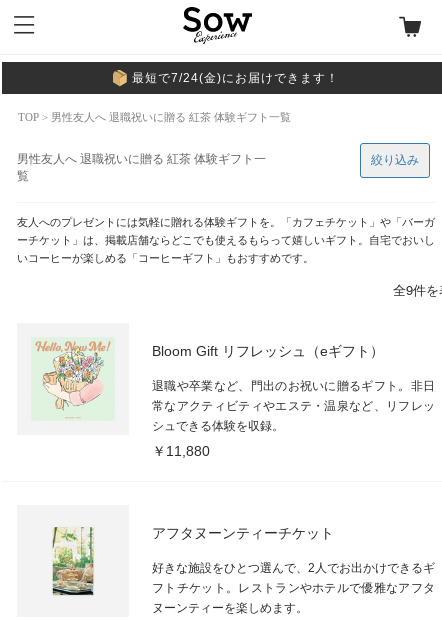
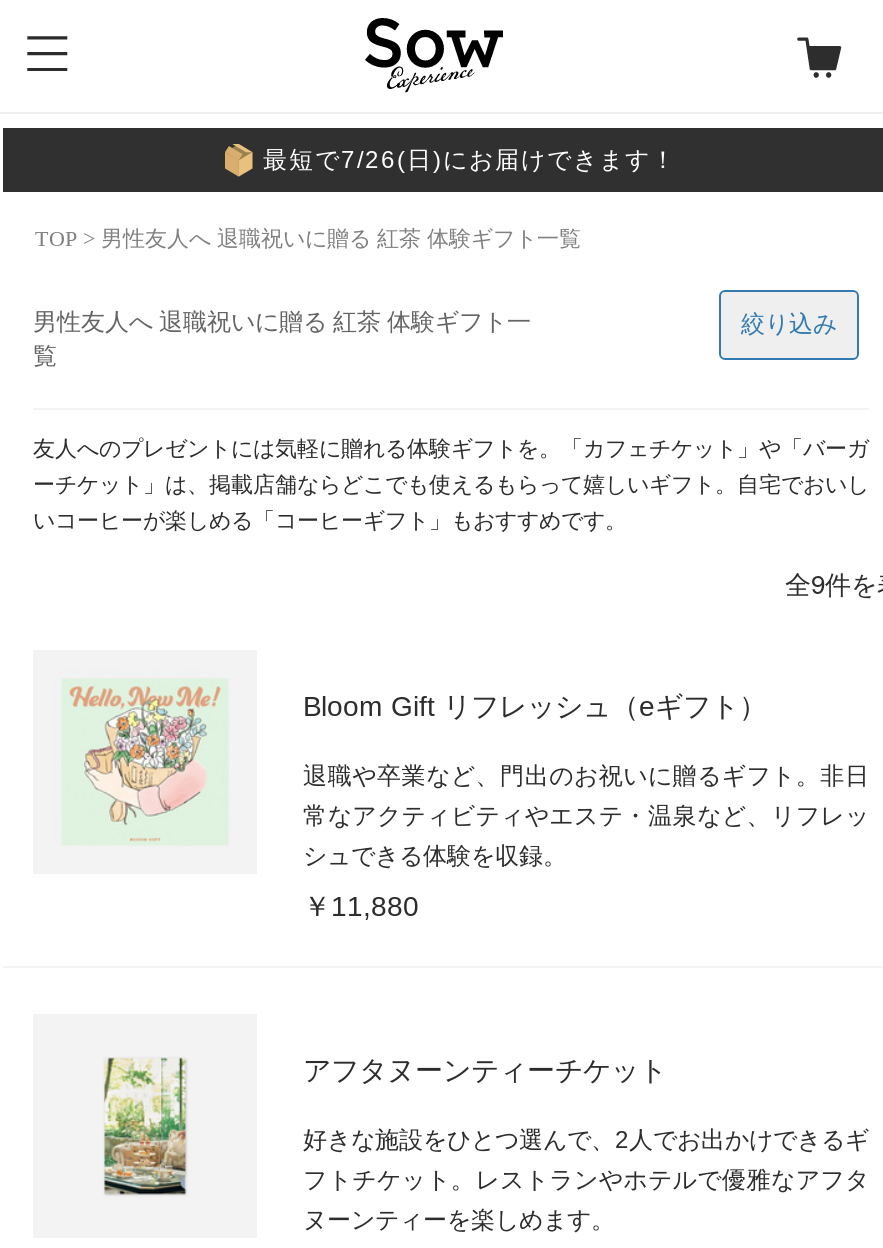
[132,71,339,85] 最短で7/24(金)にお届けできます！ -> [263,146,677,174] 最短で7/26(日)にお届けできます！

